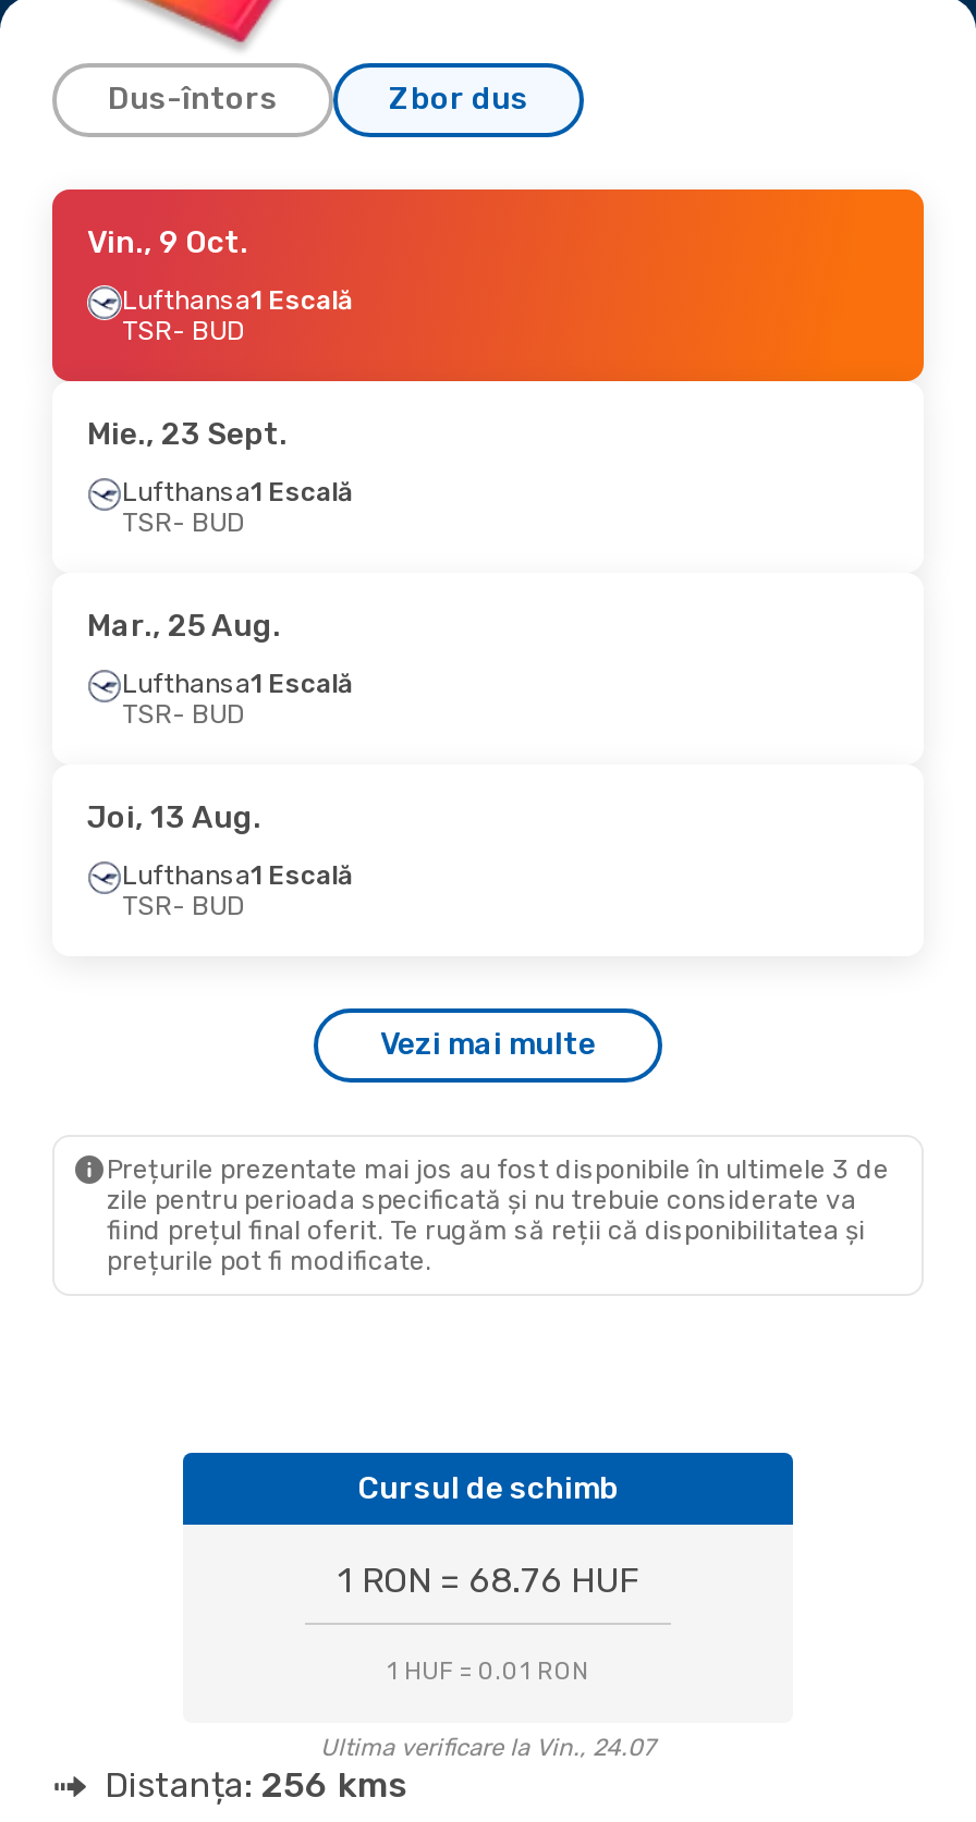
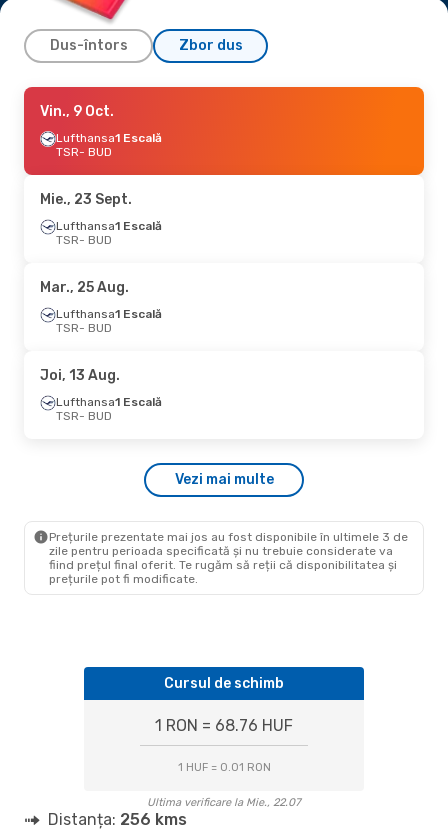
[320,1733,656,1762] Ultima verificare la Vin., 24.07 -> [147,796,301,809] Ultima verificare la Mie., 22.07

